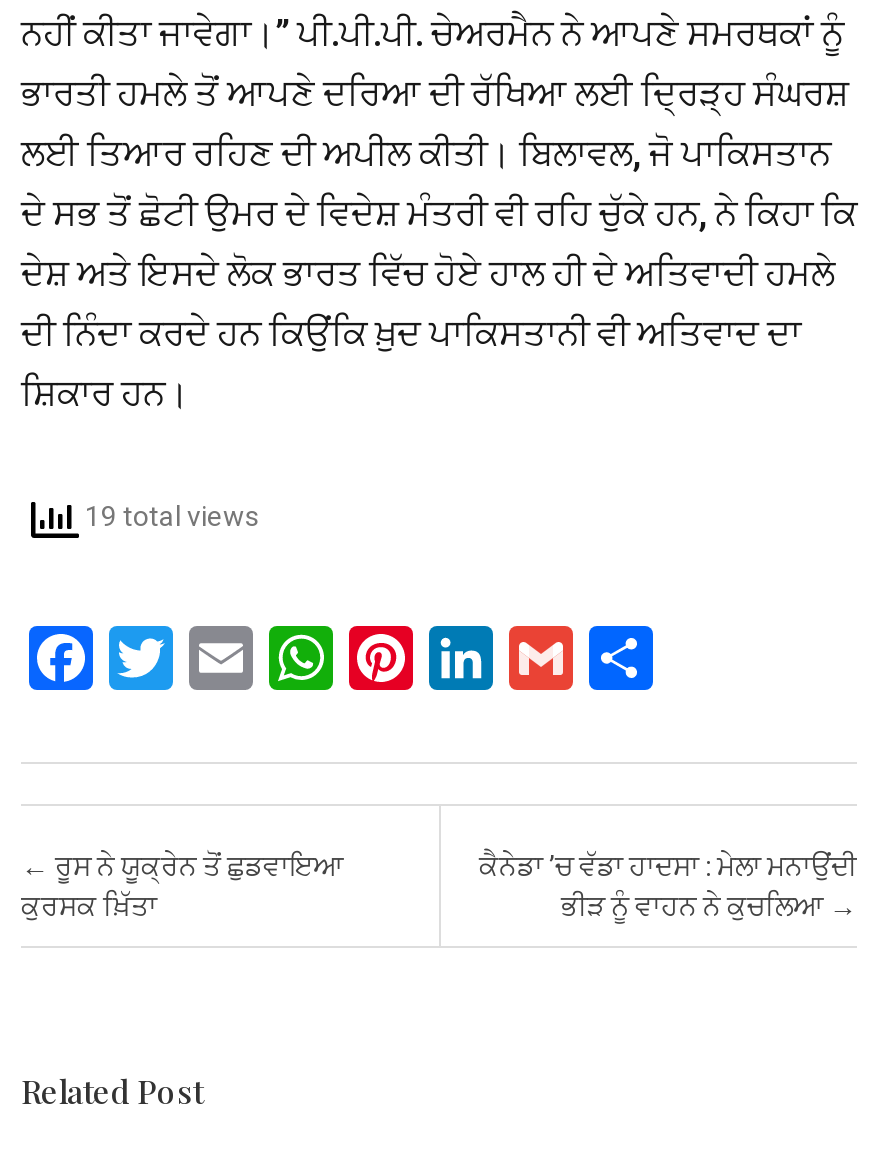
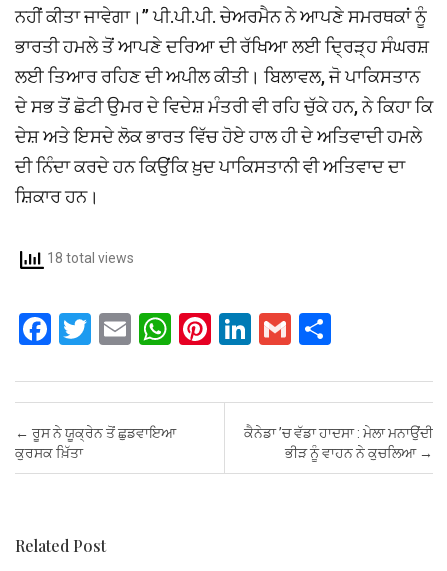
[79,501,259,533] 19 total views -> [44,250,134,266] 18 total views

